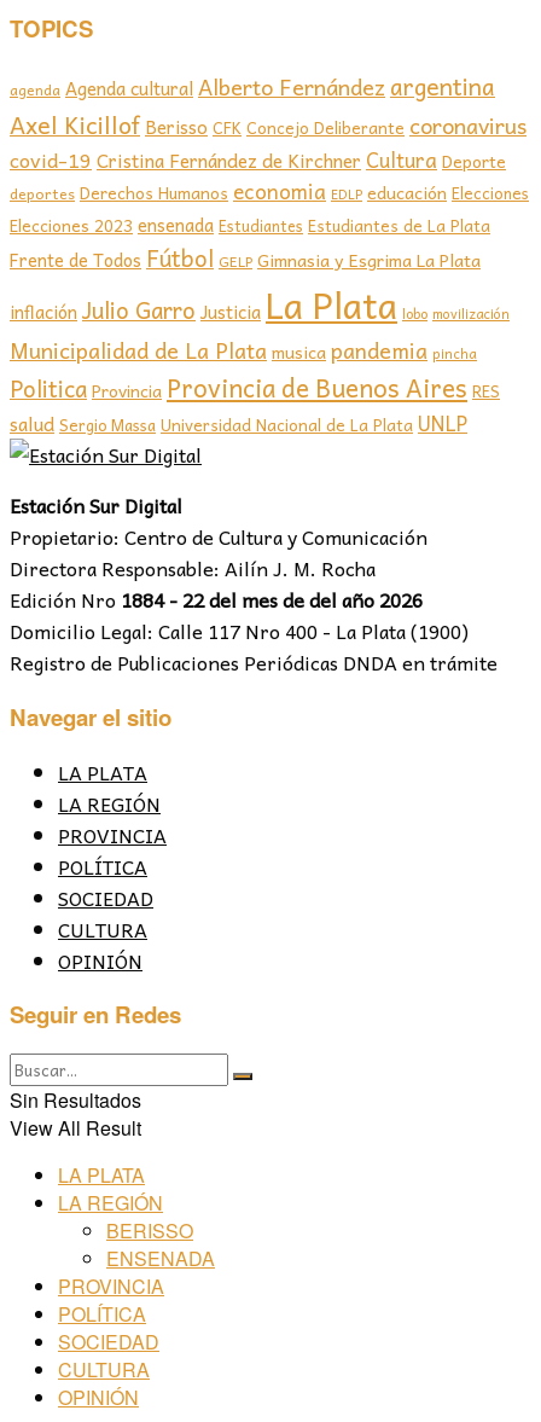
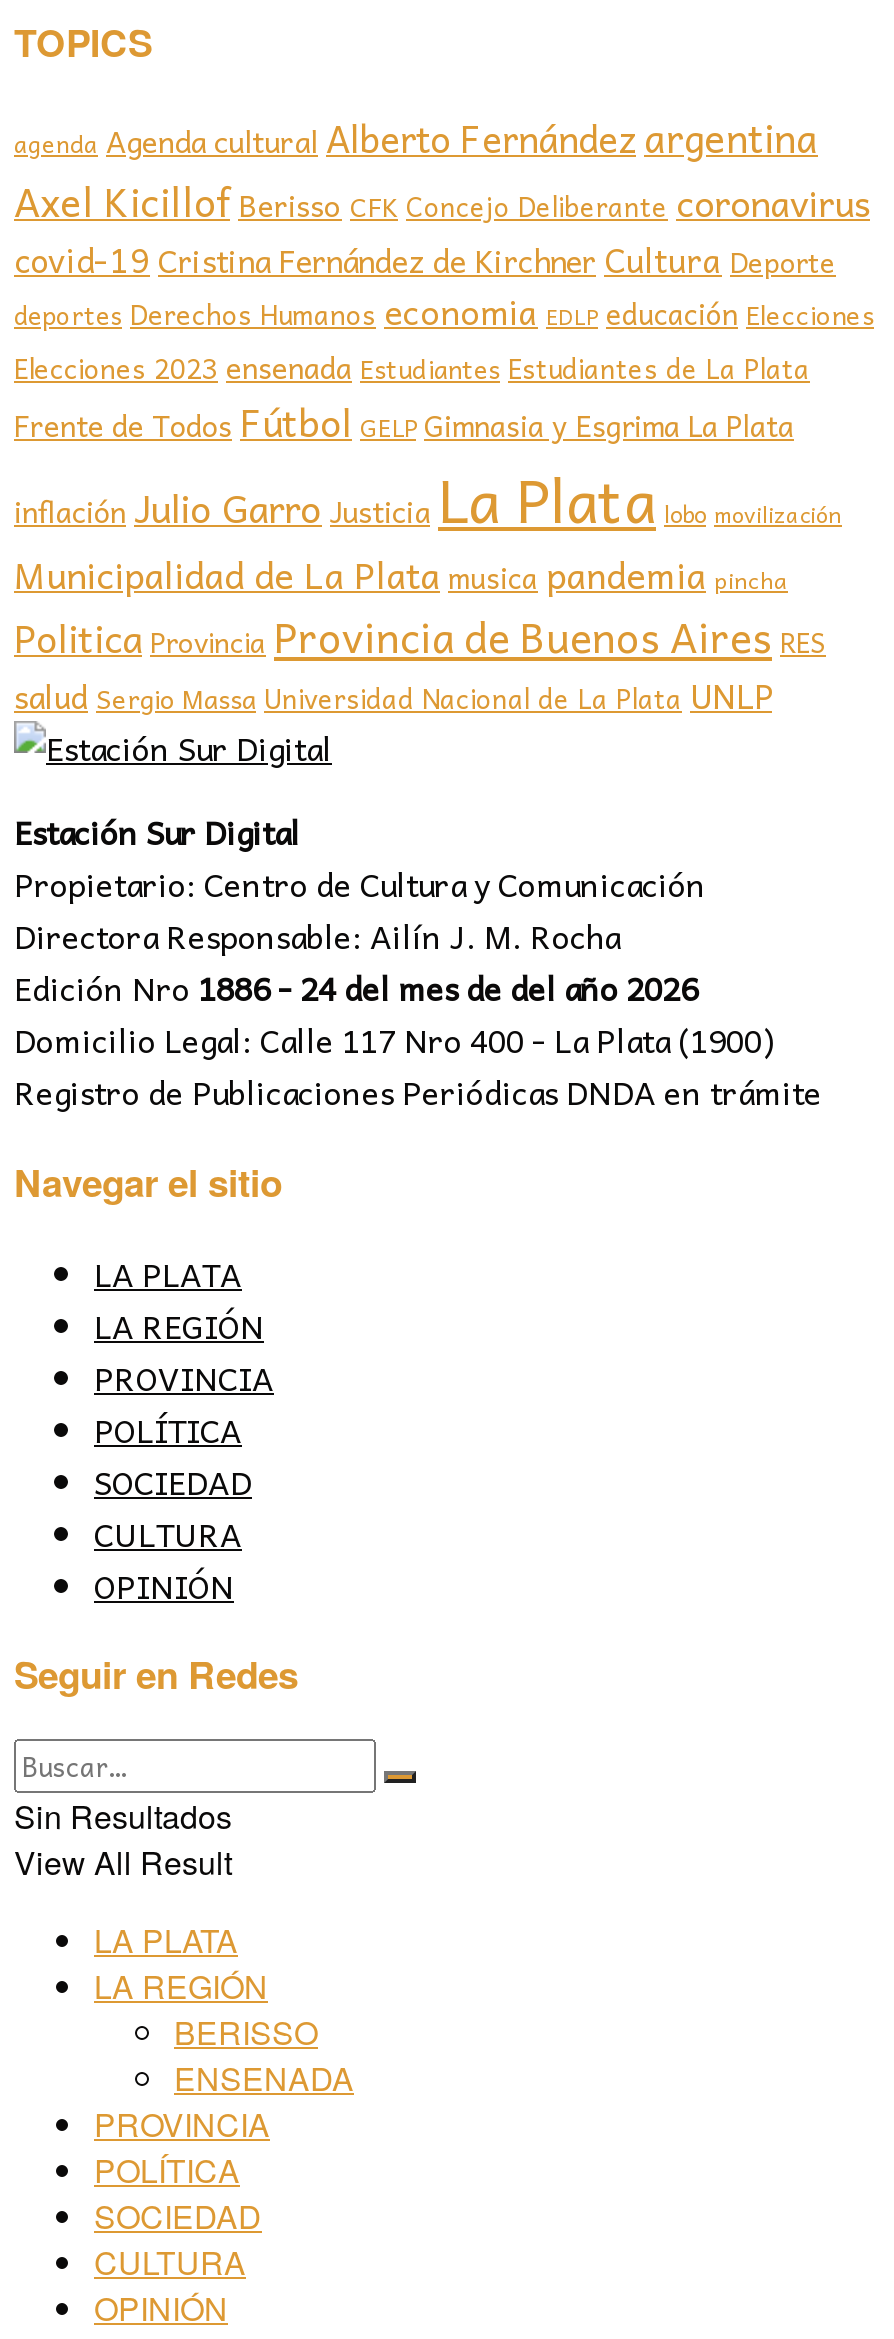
[10,584,423,615] Edición Nro 1884 - 22 del mes de del año 2026 -> [14,961,698,1013] Edición Nro 1886 - 24 del mes de del año 2026

